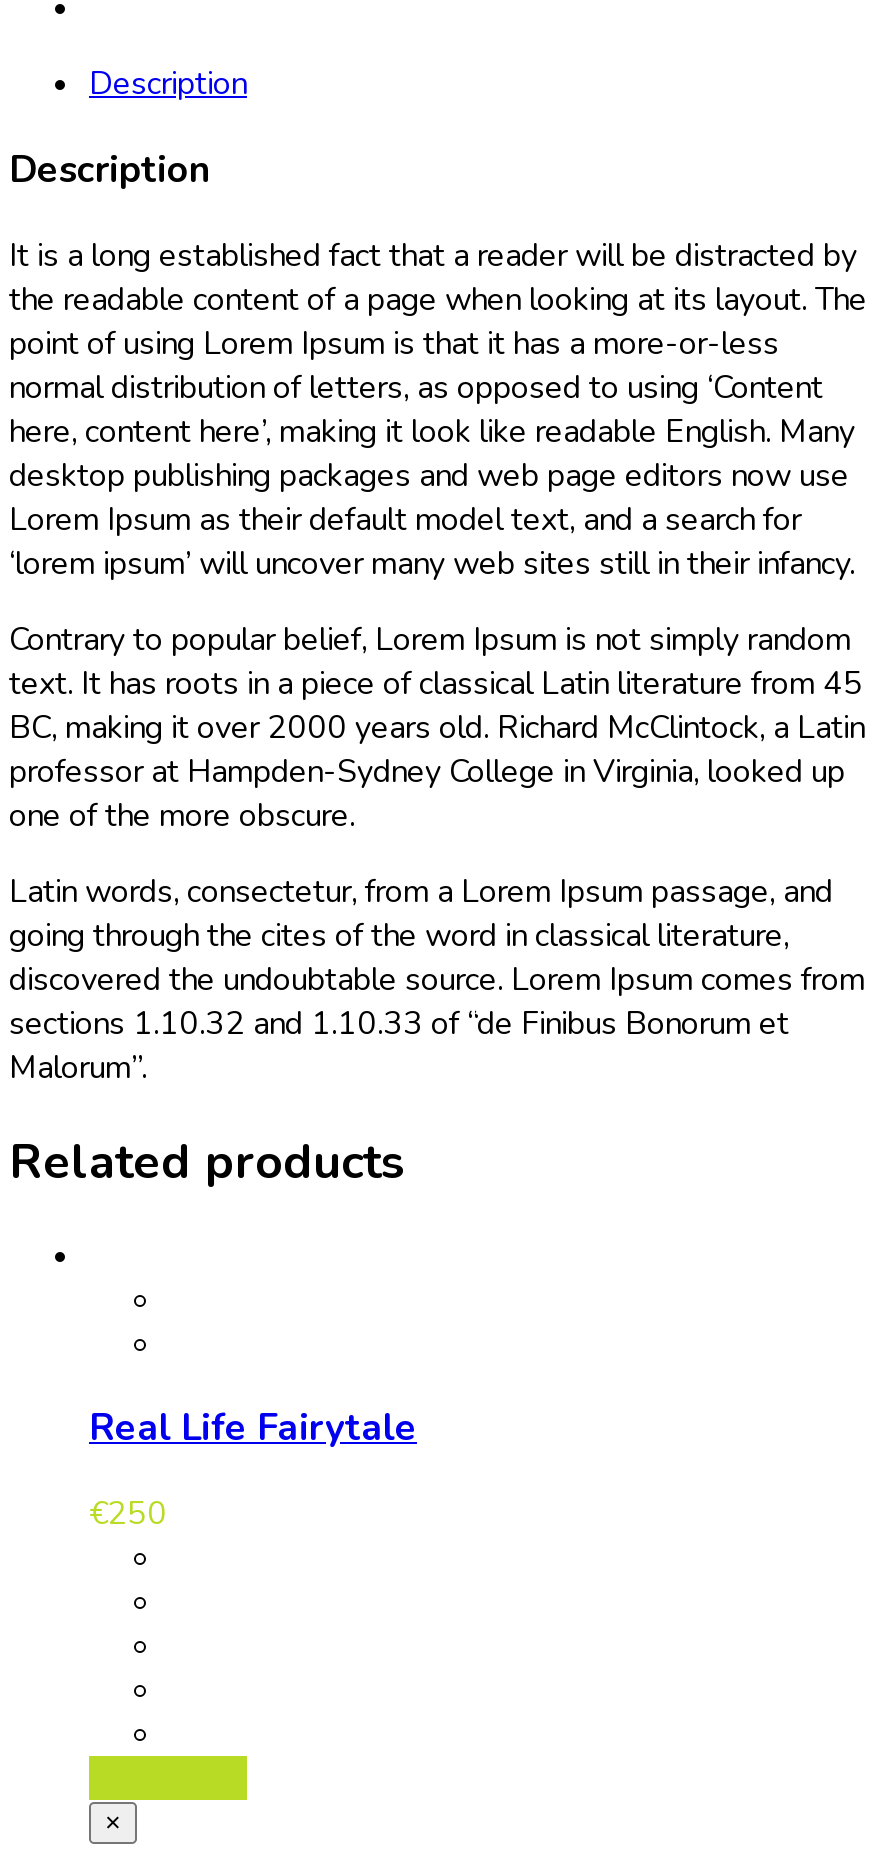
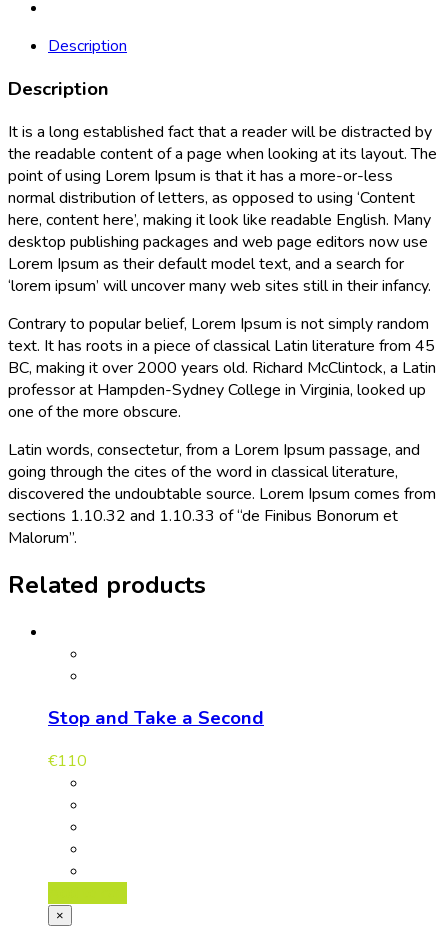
[89,1402,417,1454] Real Life Fairytale -> [48,705,264,731] Stop and Take a Second
[89,1492,167,1536] €250 -> [48,750,87,772] €110

